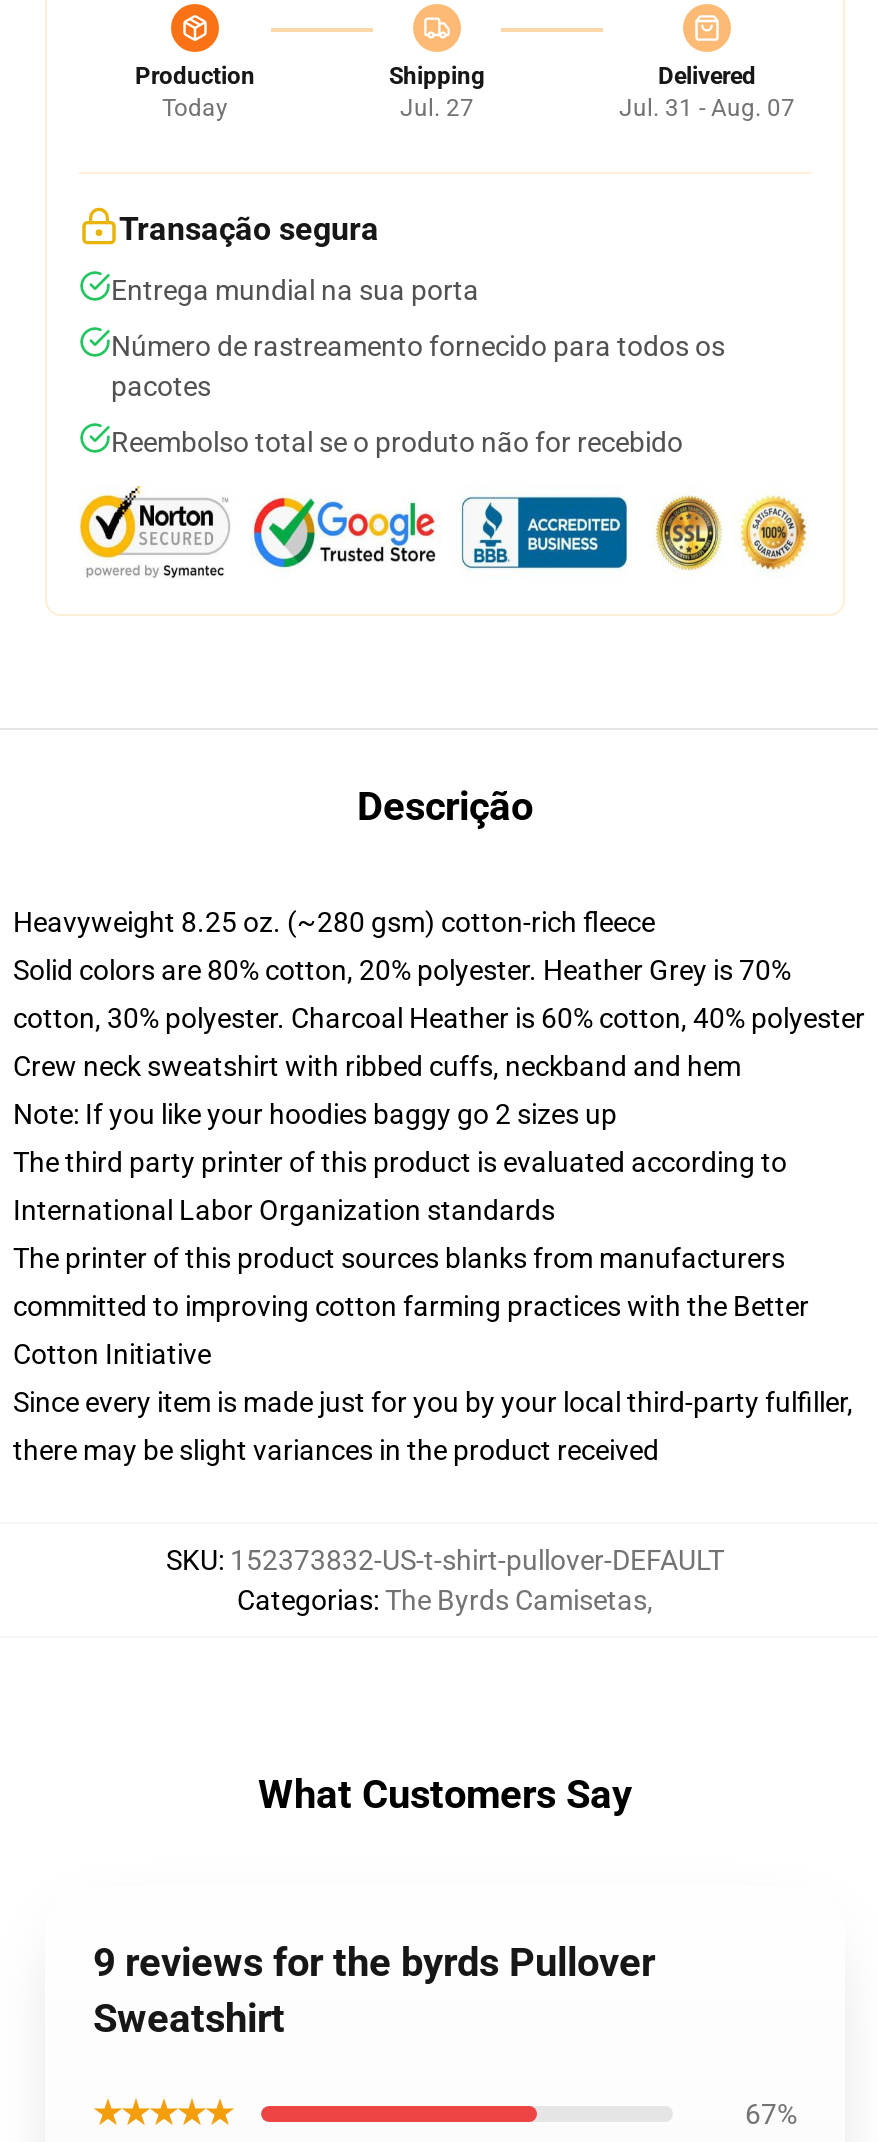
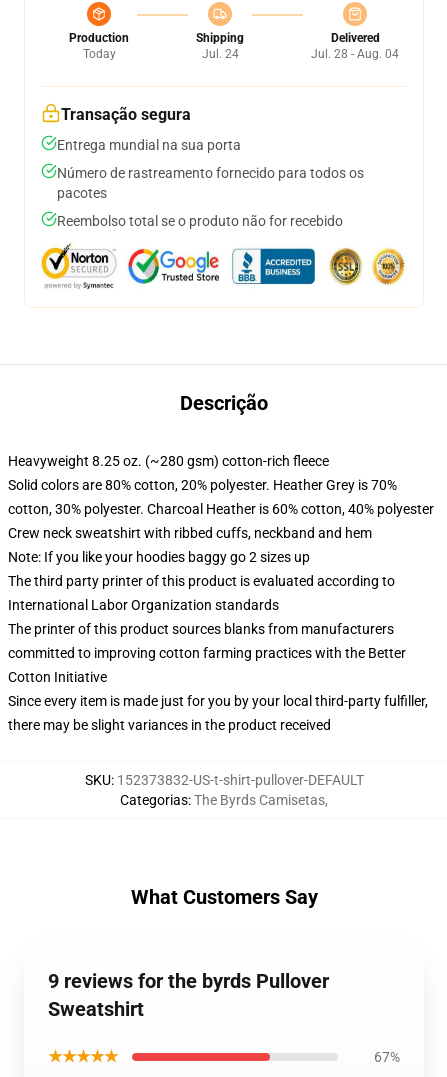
[400,94,474,122] Jul. 27 -> [201,47,238,61] Jul. 24
[619,94,795,122] Jul. 31 - Aug. 07 -> [311,47,399,61] Jul. 28 - Aug. 04

